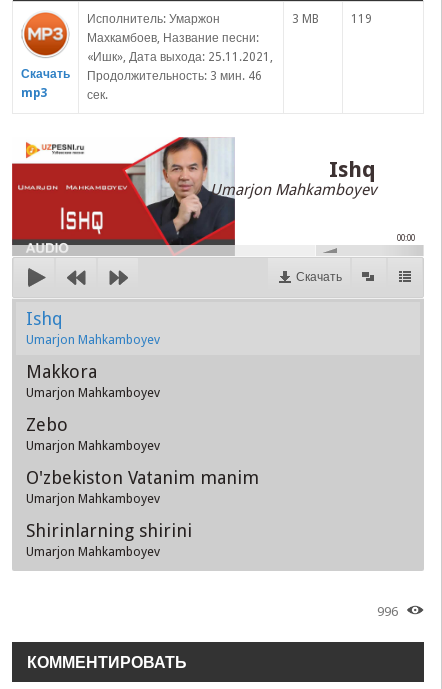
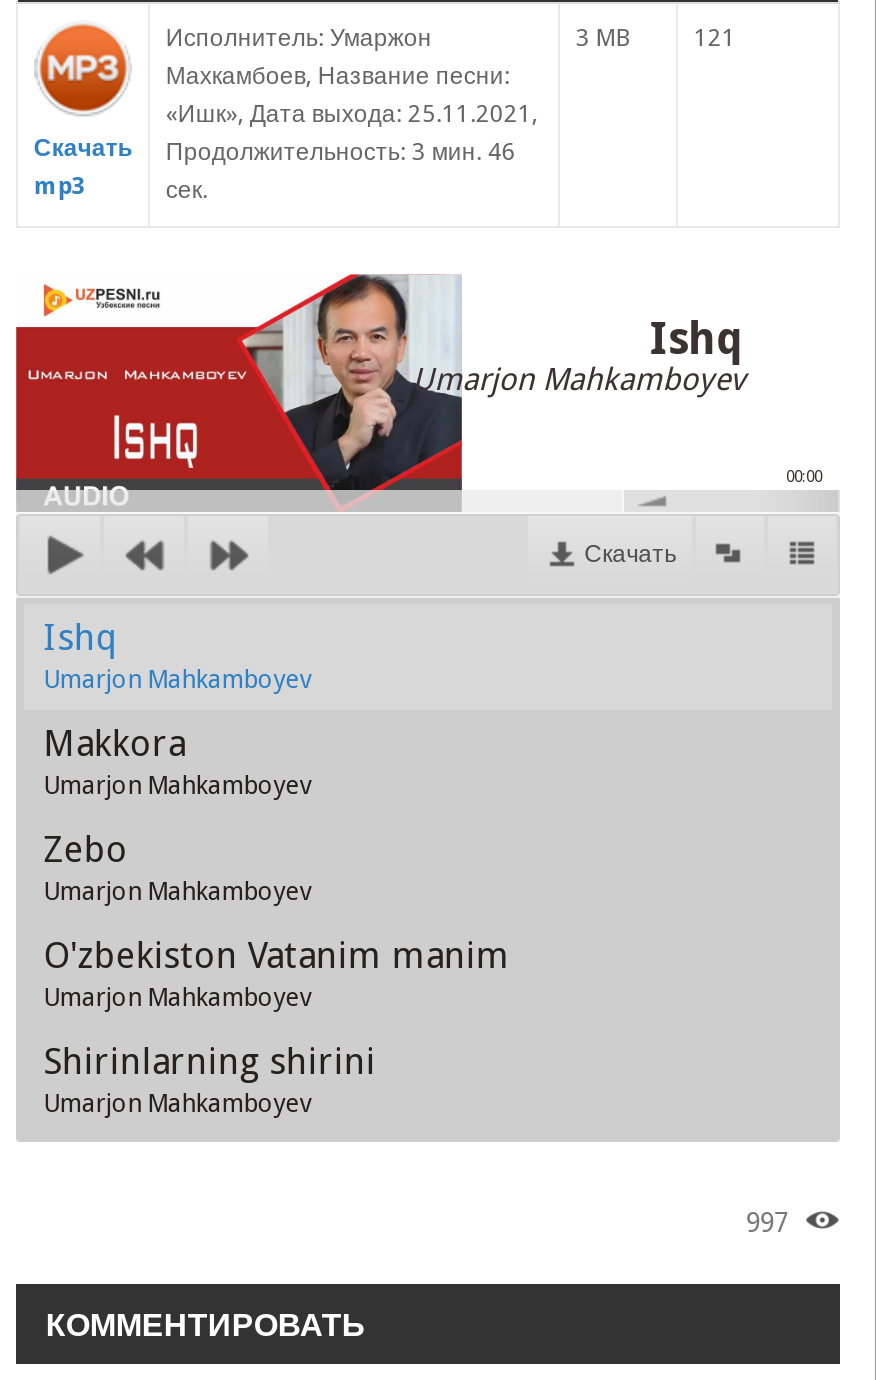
[351,12,372,26] 119 -> [694,24,736,52] 121
[377,604,398,619] 996 -> [746,1208,788,1238] 997

